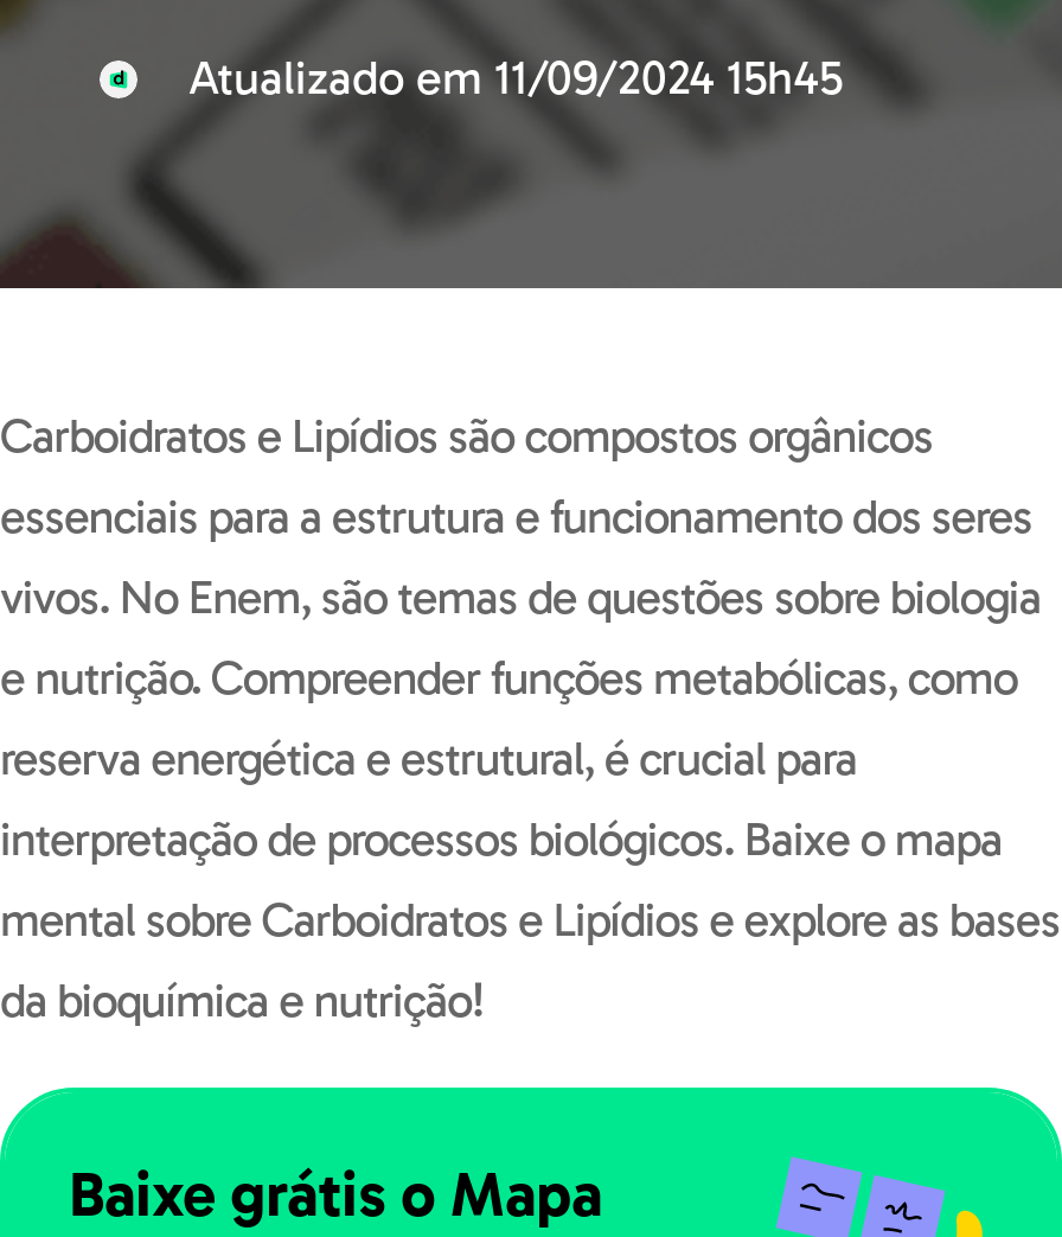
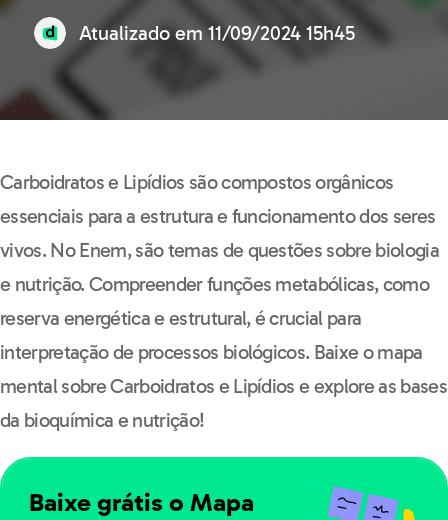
[81,40,156,116] [image] -> [33,16,67,50] [image]

